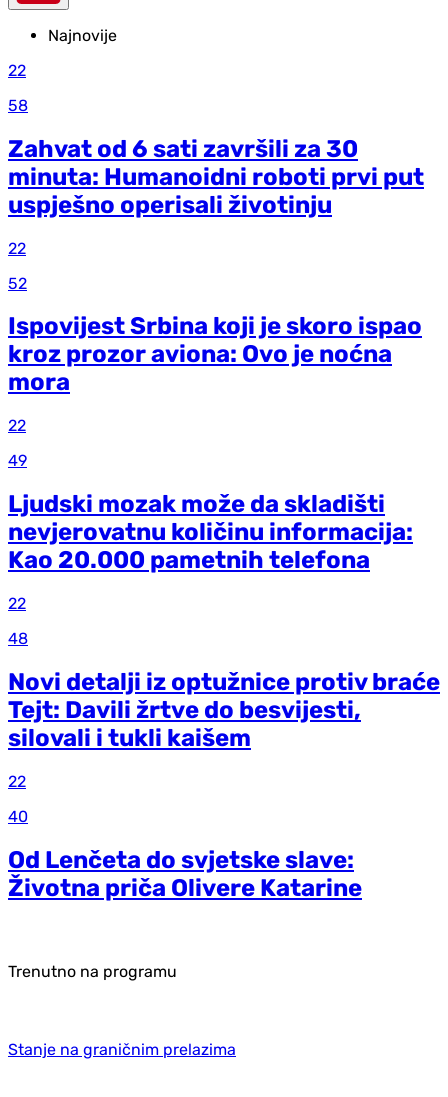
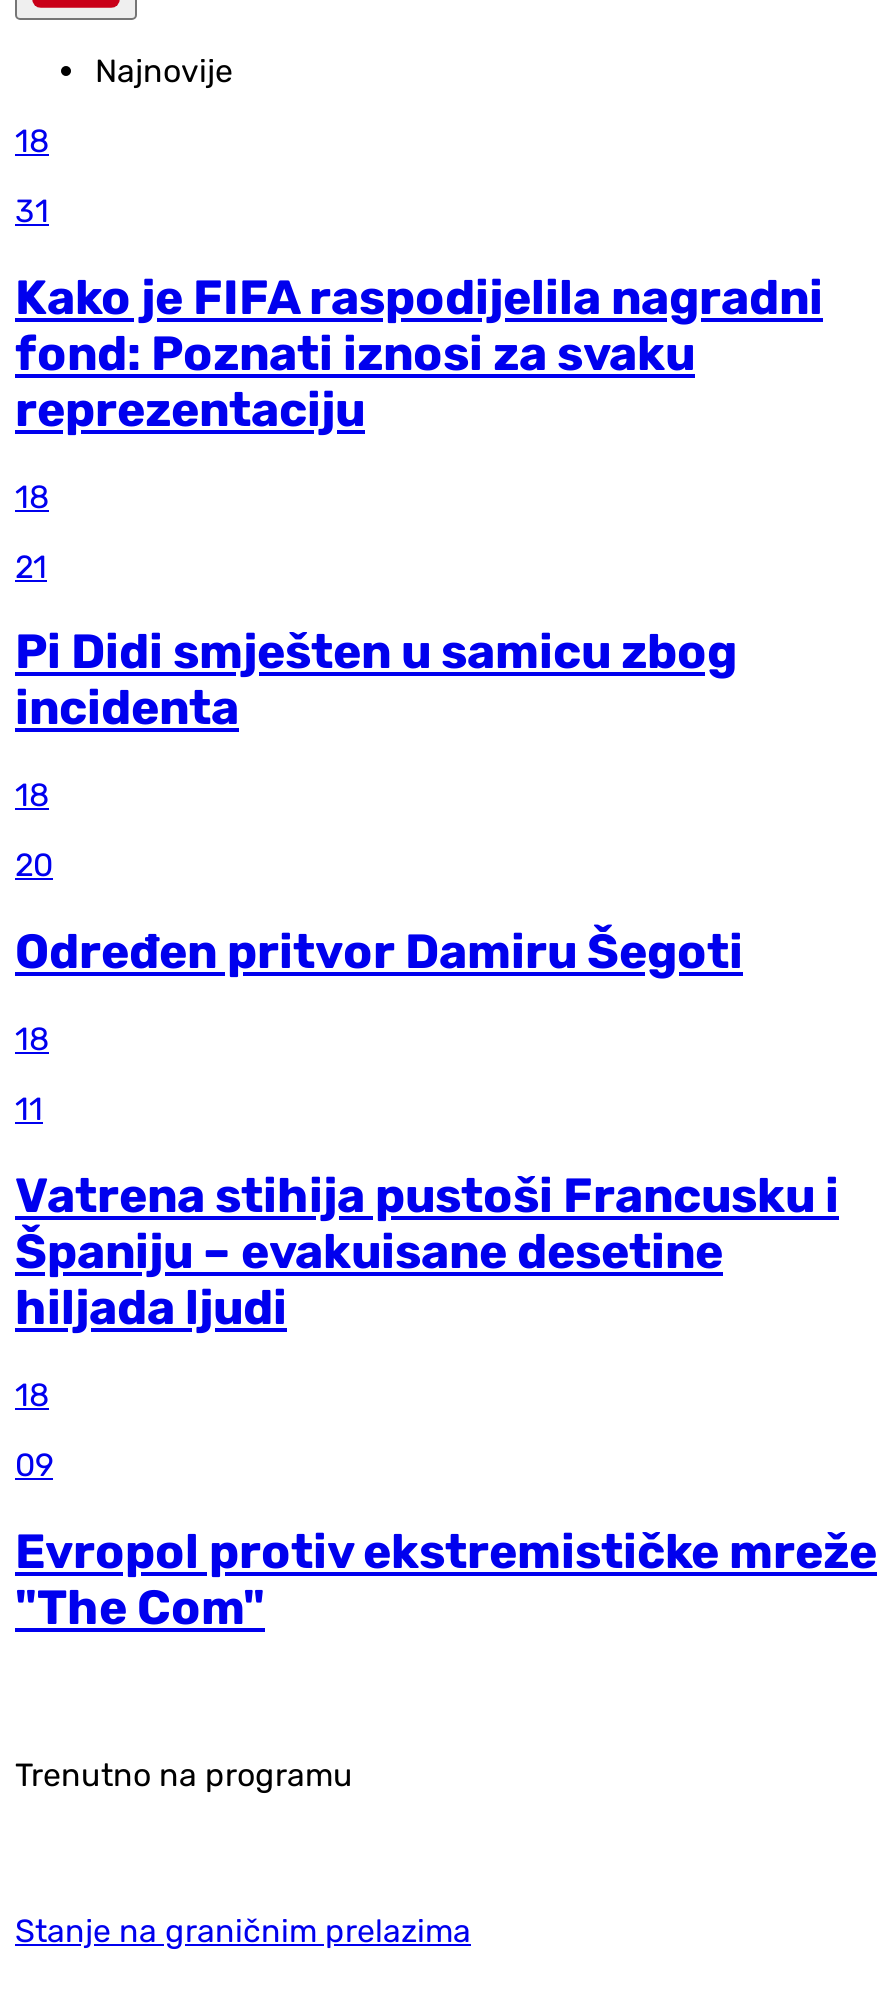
[8,61,26,80] 22 -> [15,121,49,159] 18
[8,96,28,115] 58 -> [15,191,49,229] 31
[8,135,424,219] Zahvat od 6 sati završili za 30 | minuta: Humanoidni roboti prvi put | uspješno operisali životinju -> [15,269,823,437] Kako je FIFA raspodijelila nagradni | fond: Poznati iznosi za svaku | reprezentaciju
[8,238,26,257] 22 -> [15,477,49,515] 18
[8,273,27,292] 52 -> [15,547,47,585] 21
[8,312,422,396] Ispovijest Srbina koji je skoro ispao | kroz prozor aviona: Ovo je noćna | mora -> [15,625,737,737] Pi Didi smješten u samicu zbog | incidenta
[8,416,26,435] 22 -> [15,777,49,815] 18
[8,451,27,470] 49 -> [15,847,53,885] 20
[8,490,413,574] Ljudski mozak može da skladišti | nevjerovatnu količinu informacija: | Kao 20.000 pametnih telefona -> [15,924,743,980] Određen pritvor Damiru Šegoti
[8,594,26,613] 22 -> [15,1020,49,1058] 18
[8,629,28,648] 48 -> [15,1090,43,1128] 11
[8,668,440,752] Novi detalji iz optužnice protiv braće | Tejt: Davili žrtve do besvijesti, | silovali i tukli kaišem -> [15,1168,839,1336] Vatrena stihija pustoši Francusku i | Španiju – evakuisane desetine | hiljada ljudi
[8,772,26,791] 22 -> [15,1376,49,1414] 18
[8,807,28,826] 40 -> [15,1446,53,1484] 09
[8,846,362,902] Od Lenčeta do svjetske slave: | Životna priča Olivere Katarine -> [15,1524,877,1636] Evropol protiv ekstremističke mreže | "The Com"

